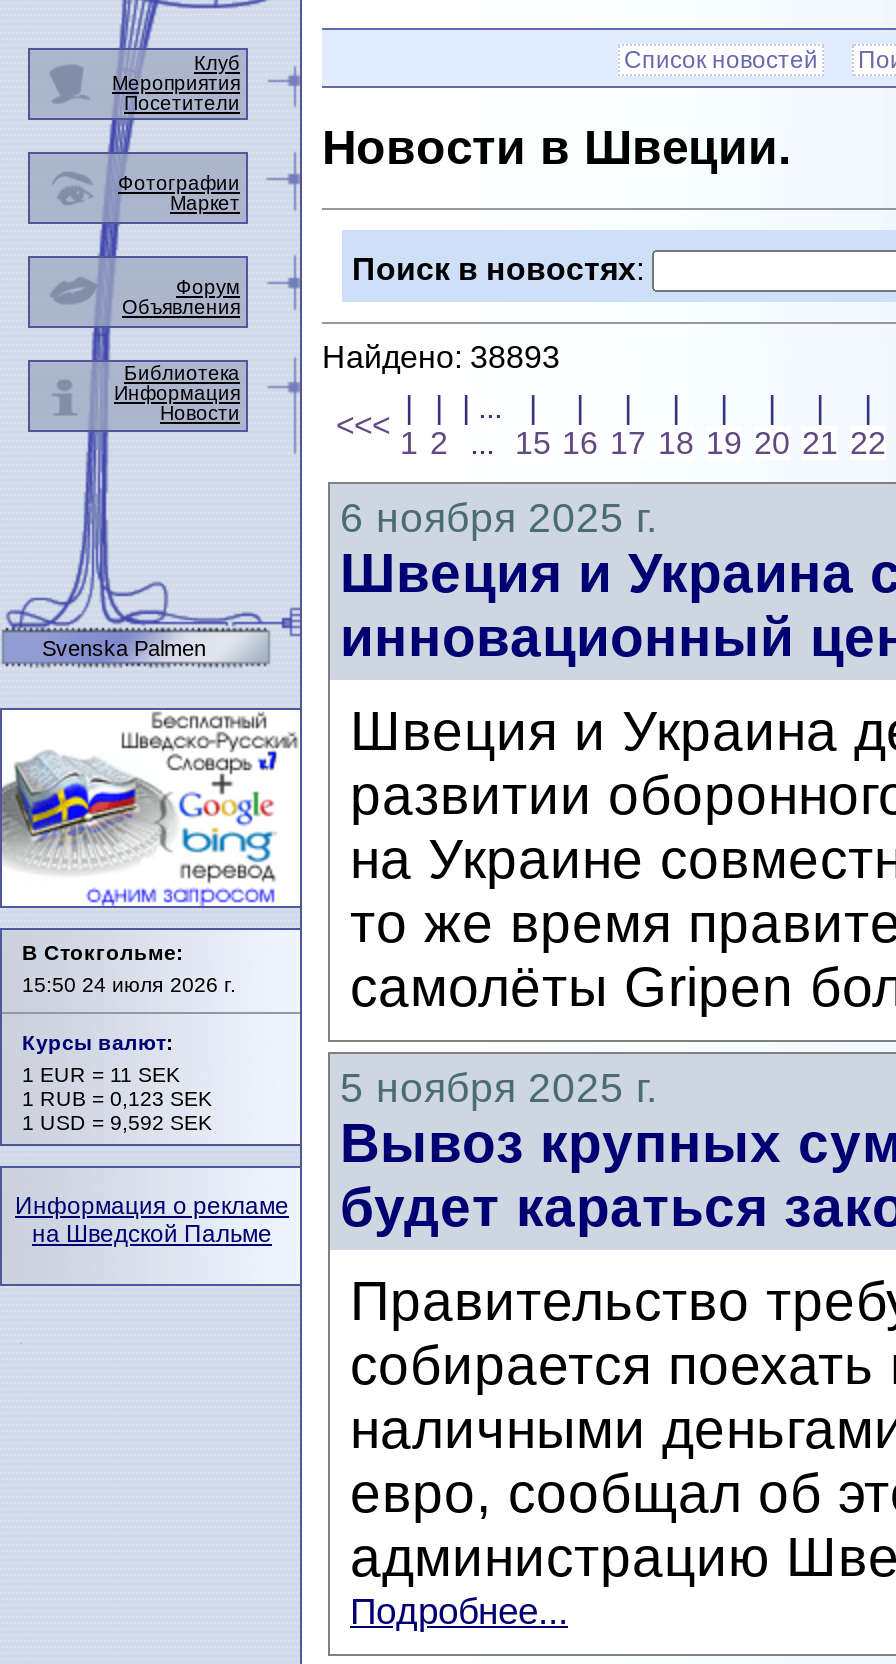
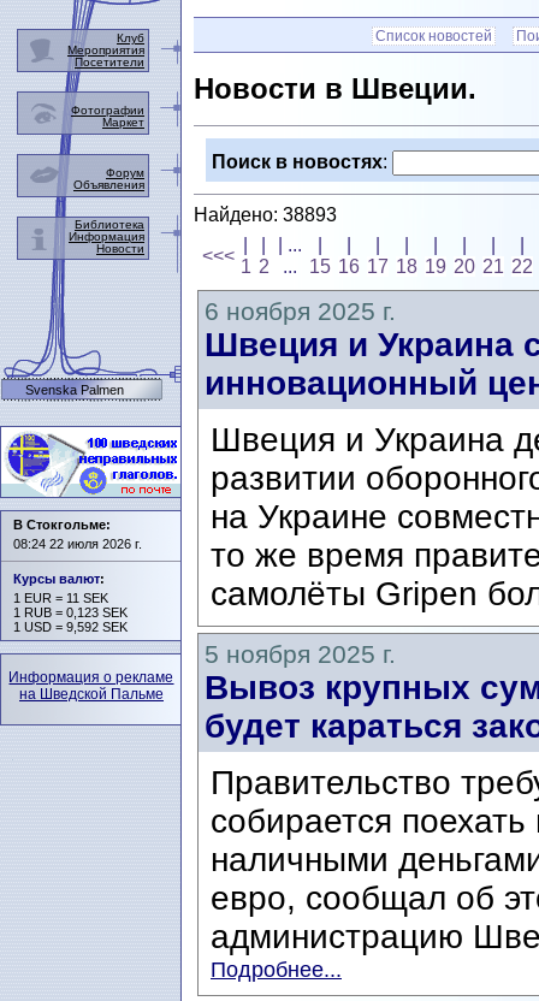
[6,712,300,996] [image] | 15:50 24 июля 2026 г. -> [4,428,179,551] [image] | 08:24 22 июля 2026 г.
moved [22,940,184,964] -> [13,517,111,532]: В Стокгольме:
moved [15,1030,289,1248] -> [9,571,174,703]: Курсы валют: | 1 EUR = 11 SEK | 1 RUB = 0,123 SEK | 1 USD = 9,592 SEK | Информация о рекламе | на Шведской Пальме

